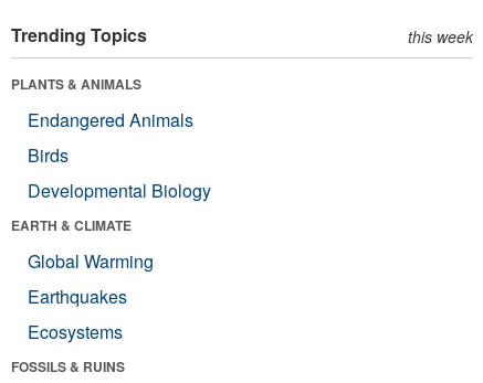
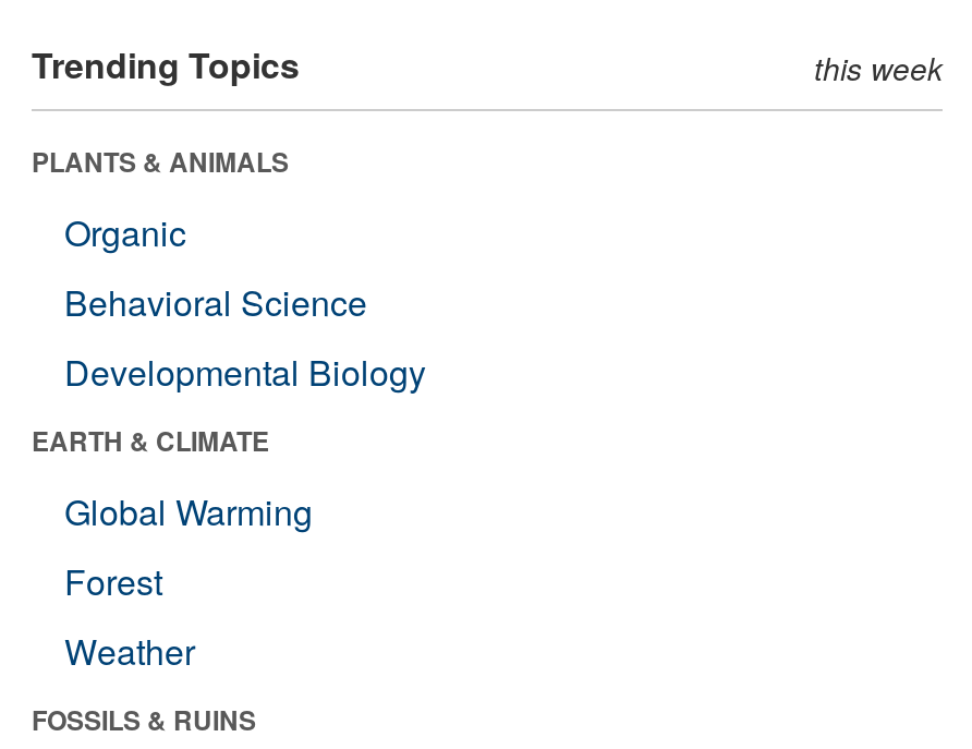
[28,107,193,168] Endangered Animals | Birds -> [64,207,367,327] Organic | Behavioral Science
[28,283,127,344] Earthquakes | Ecosystems -> [64,556,195,676] Forest | Weather

